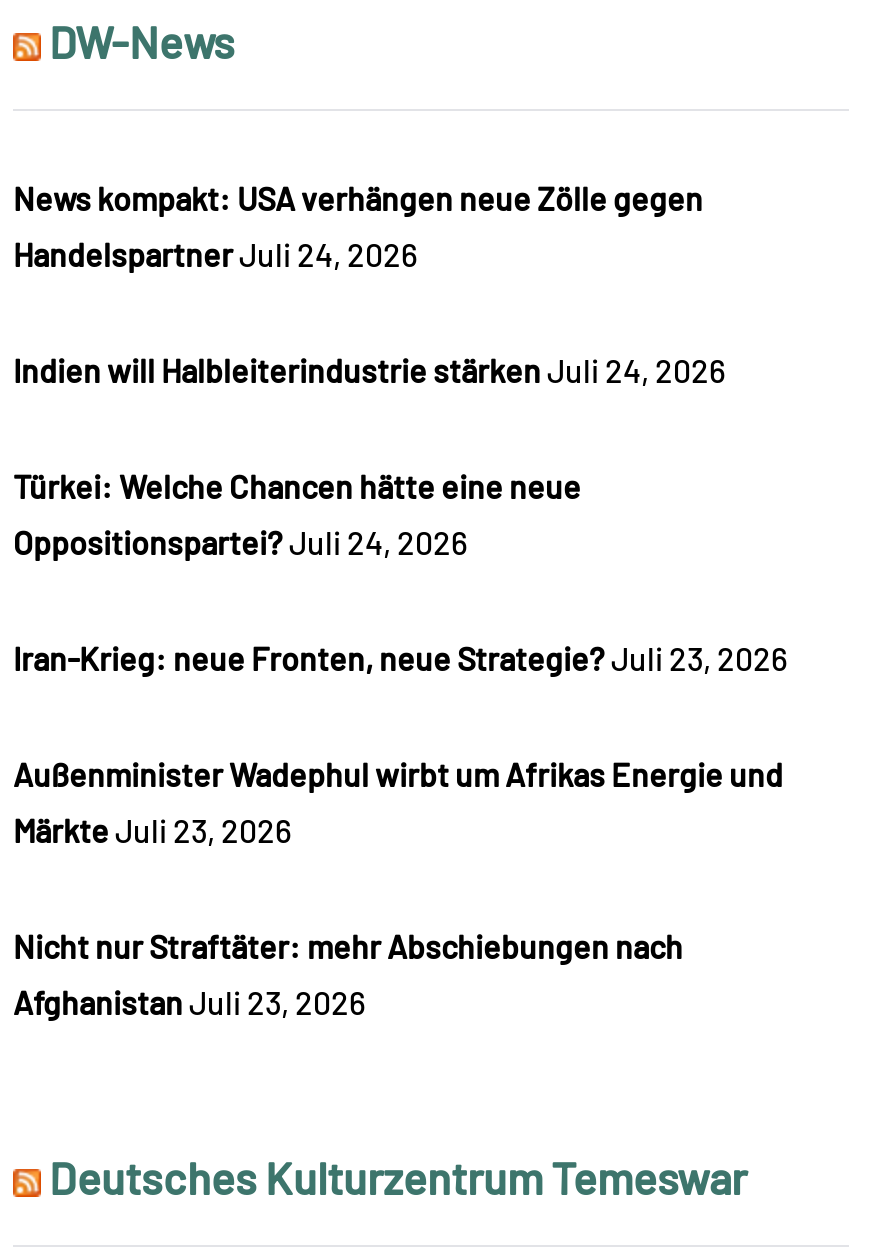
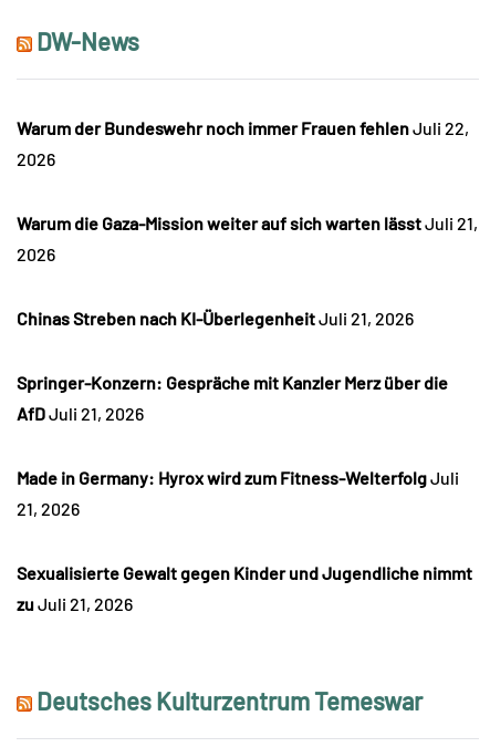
[13,179,787,1021] News kompakt: USA verhängen neue Zölle gegen | Handelspartner Juli 24, 2026 | Indien will Halbleiterindustrie stärken Juli 24, 2026 | Türkei: Welche Chancen hätte eine neue | Oppositionspartei? Juli 24, 2026 | Iran-Krieg: neue Fronten, neue Strategie? Juli 23, 2026 | Außenminister Wadephul wirbt um Afrikas Energie und | Märkte Juli 23, 2026 | Nicht nur Straftäter: mehr Abschiebungen nach | Afghanistan Juli 23, 2026 -> [17,117,478,614] Warum der Bundeswehr noch immer Frauen fehlen Juli 22, | 2026 | Warum die Gaza-Mission weiter auf sich warten lässt Juli 21, | 2026 | Chinas Streben nach KI-Überlegenheit Juli 21, 2026 | Springer-Konzern: Gespräche mit Kanzler Merz über die | AfD Juli 21, 2026 | Made in Germany: Hyrox wird zum Fitness-Welterfolg Juli | 21, 2026 | Sexualisierte Gewalt gegen Kinder und Jugendliche nimmt | zu Juli 21, 2026

